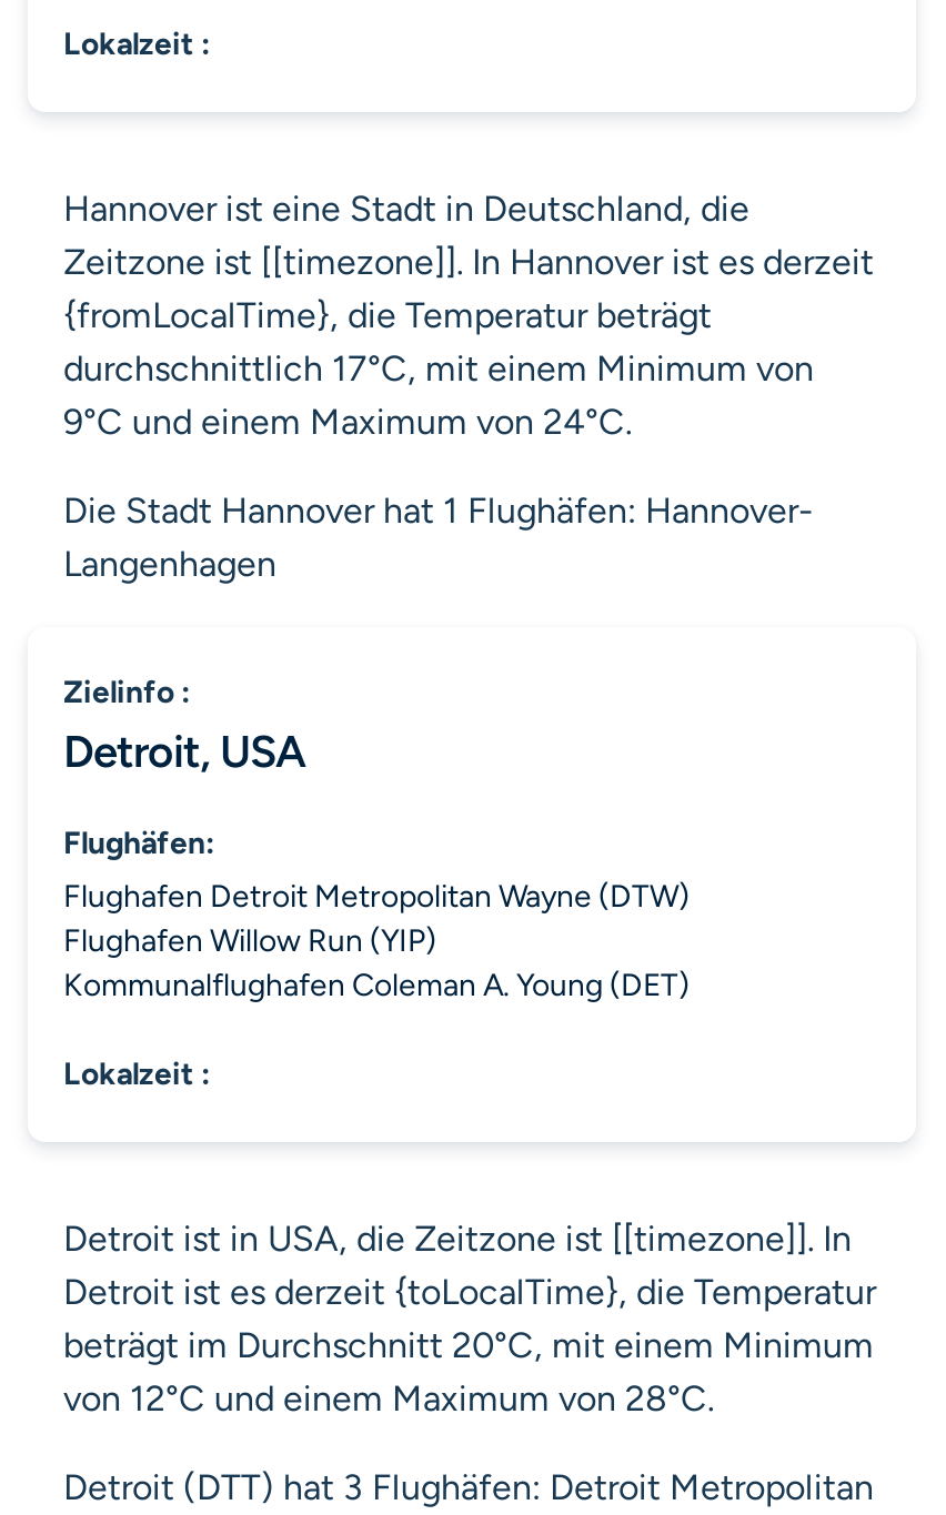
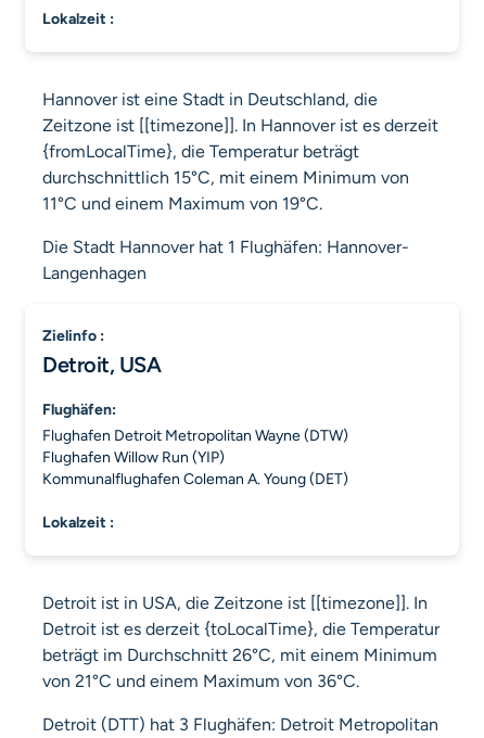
[63,347,814,390] durchschnittlich 17°C, mit einem Minimum von -> [42,167,409,188] durchschnittlich 15°C, mit einem Minimum von
[63,401,632,443] 9°C und einem Maximum von 24°C. -> [42,193,322,214] 11°C und einem Maximum von 19°C.
[63,1324,874,1366] beträgt im Durchschnitt 20°C, mit einem Minimum -> [42,645,437,665] beträgt im Durchschnitt 26°C, mit einem Minimum
[63,1377,714,1420] von 12°C und einem Maximum von 28°C. -> [42,671,359,691] von 21°C und einem Maximum von 36°C.

